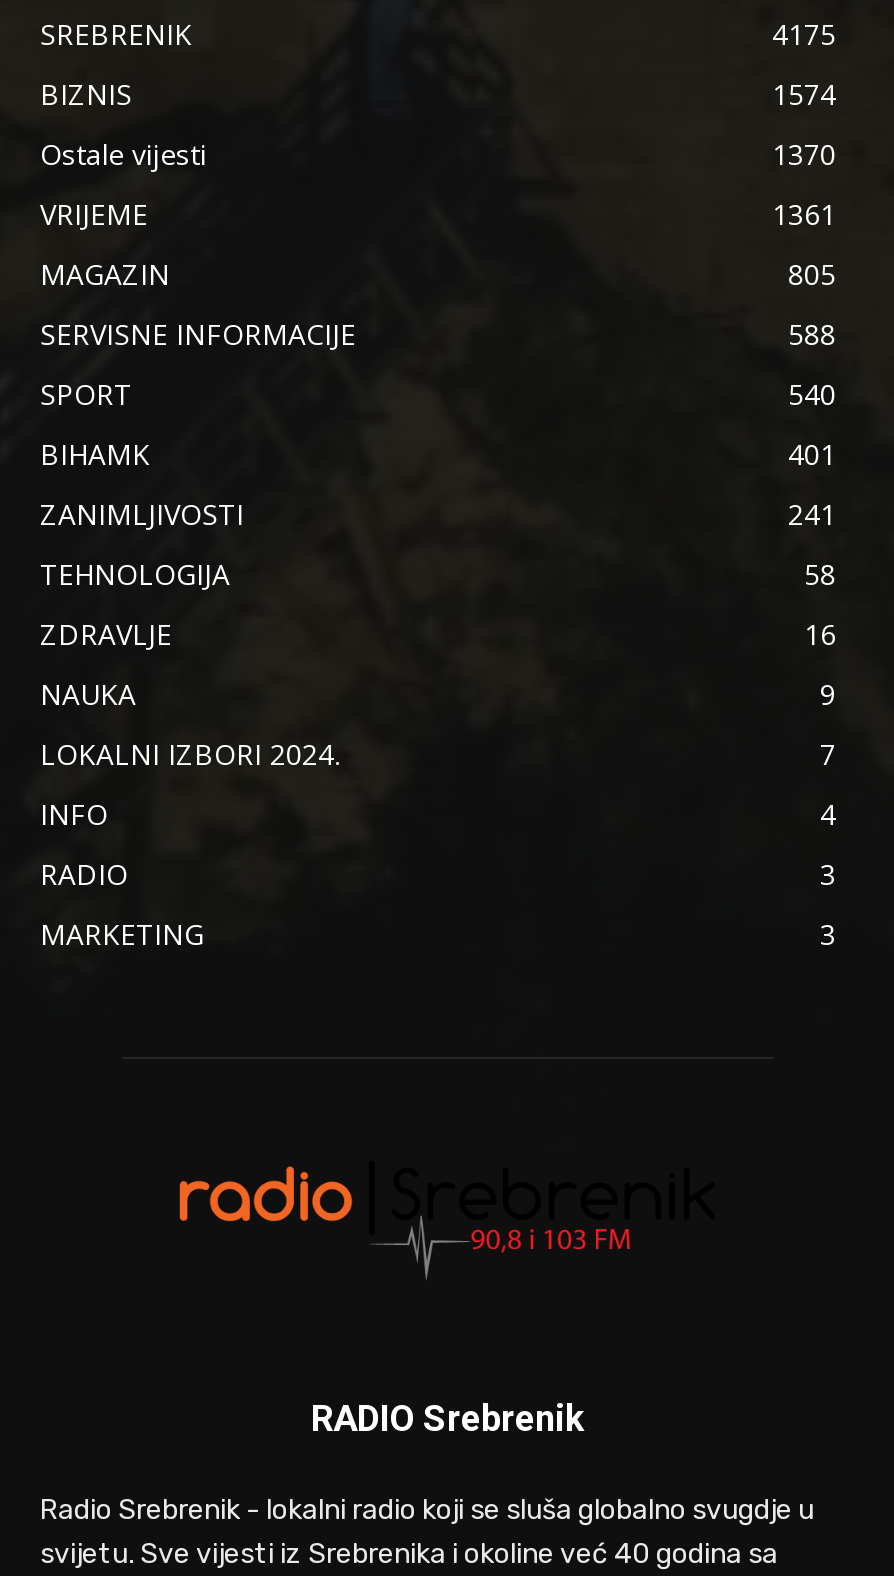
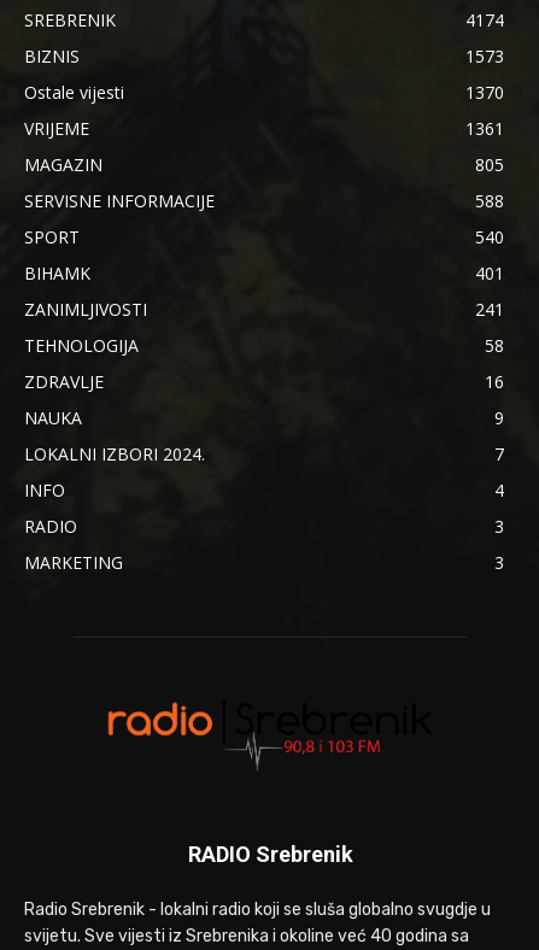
[772,14,836,52] 4175 -> [465,8,504,31] 4174
[772,74,836,112] 1574 -> [465,45,504,68] 1573

